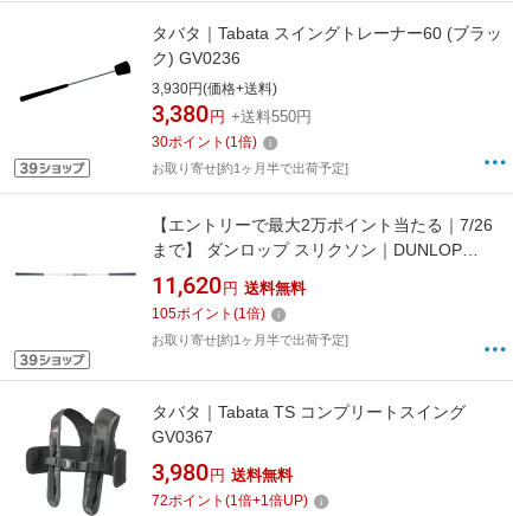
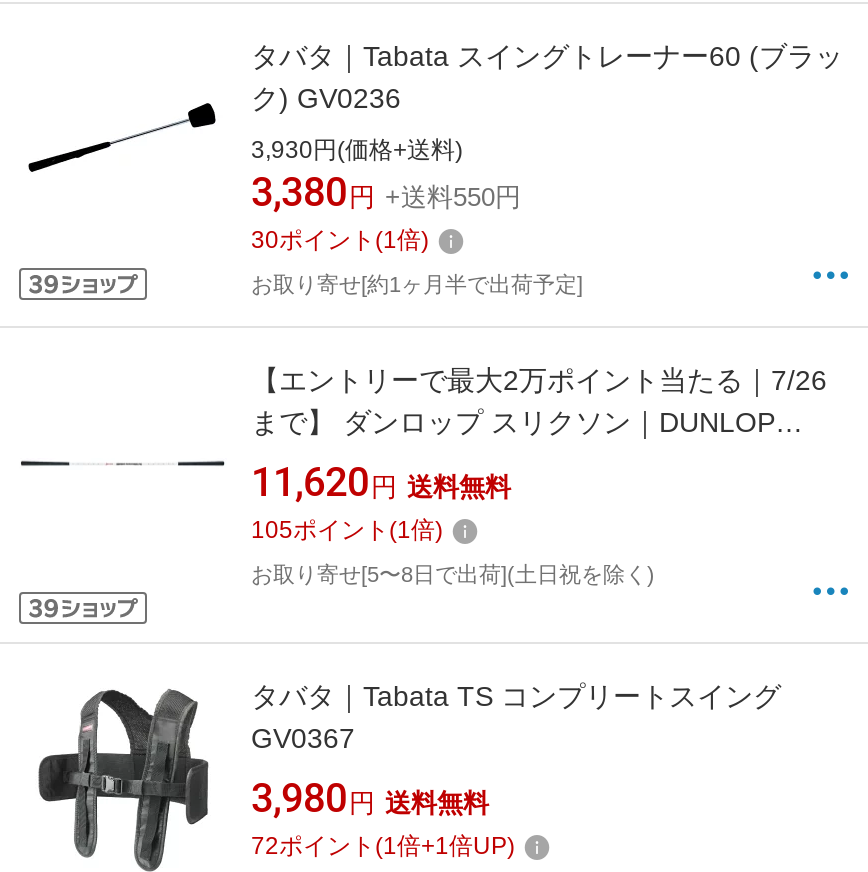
[152,333,348,347] お取り寄せ[約1ヶ月半で出荷予定] -> [251,562,655,586] お取り寄せ[5〜8日で出荷](土日祝を除く)

